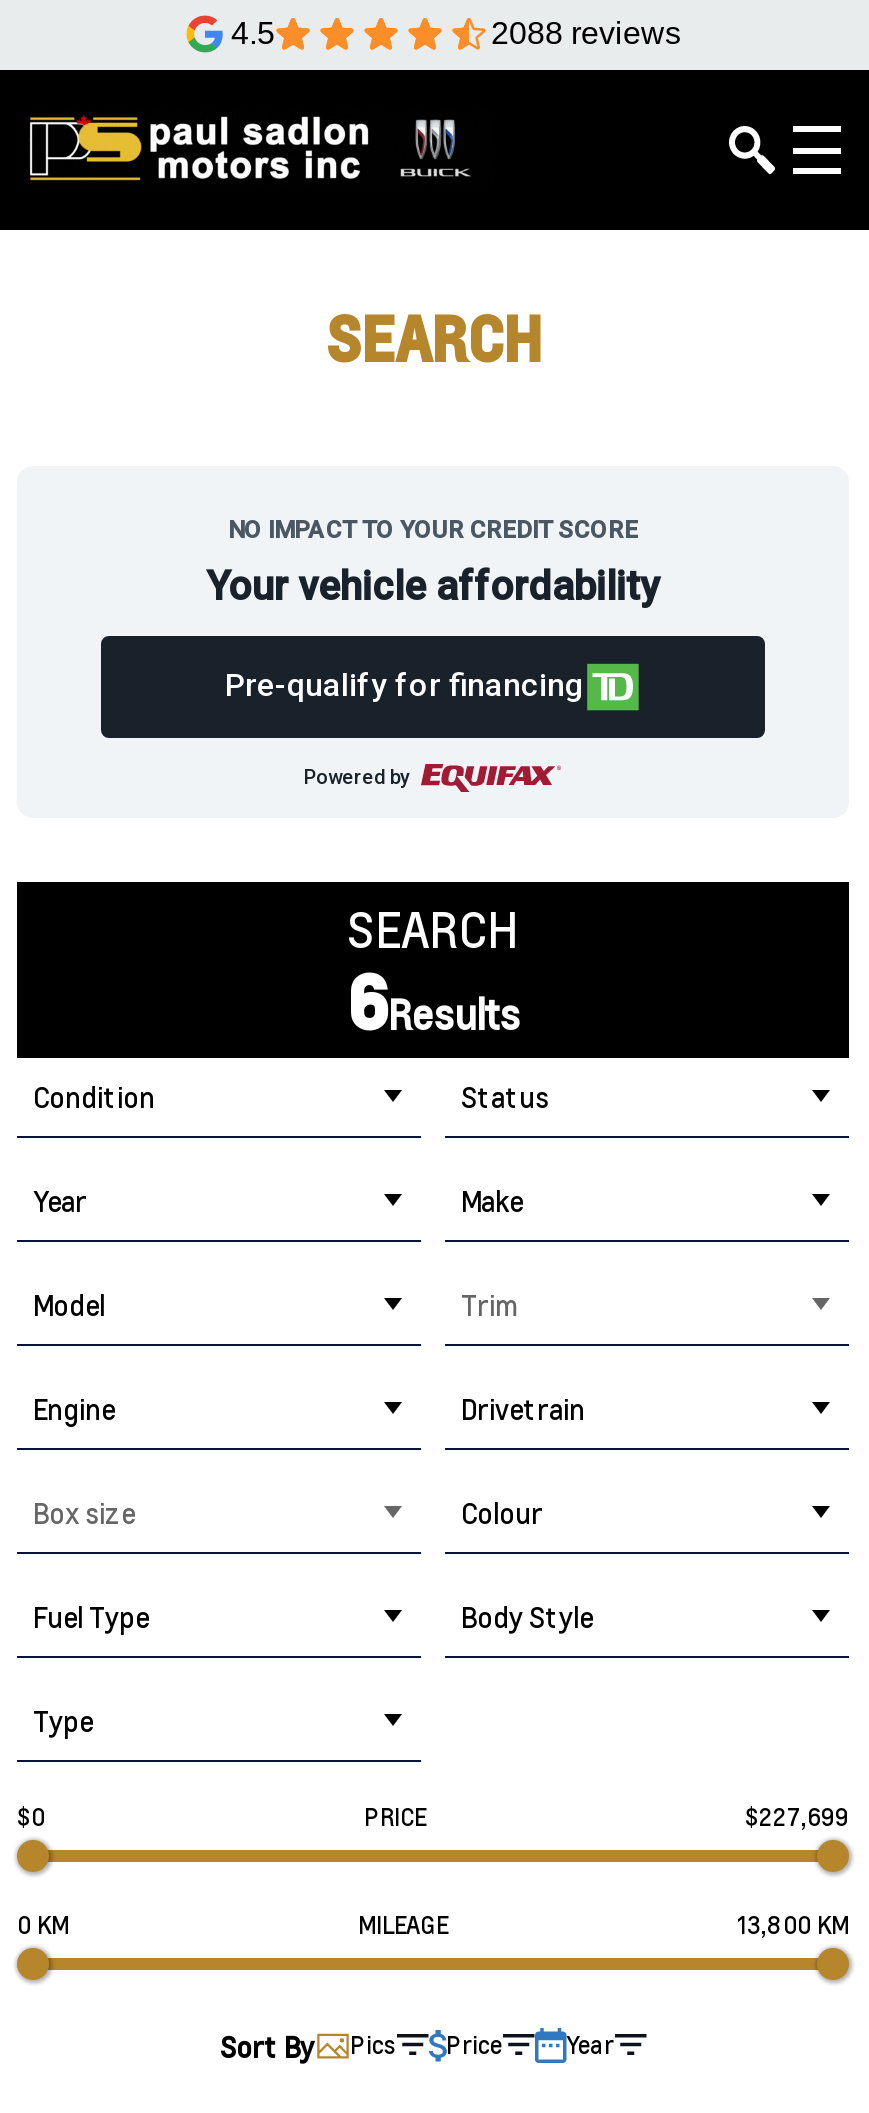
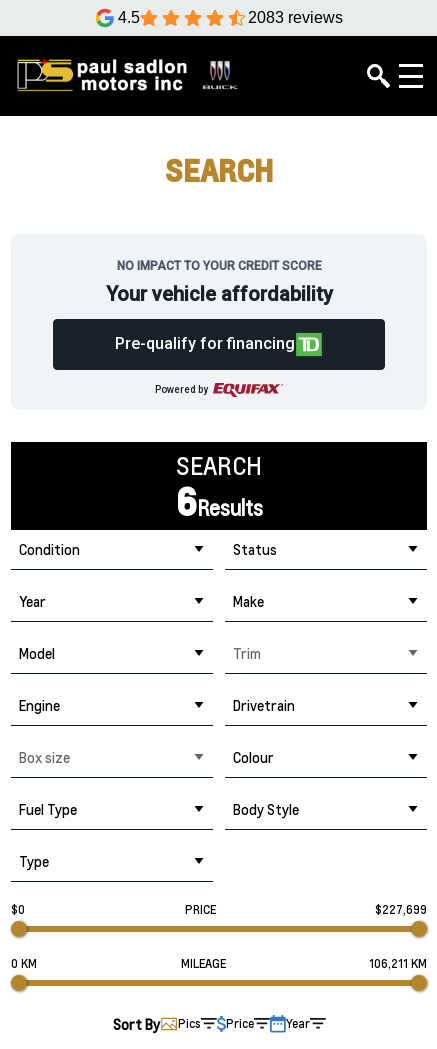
[491,16,681,50] 2088 reviews -> [248,9,343,26] 2083 reviews
[737,1910,849,1940] 13,800 KM -> [369,956,427,971] 106,211 KM

